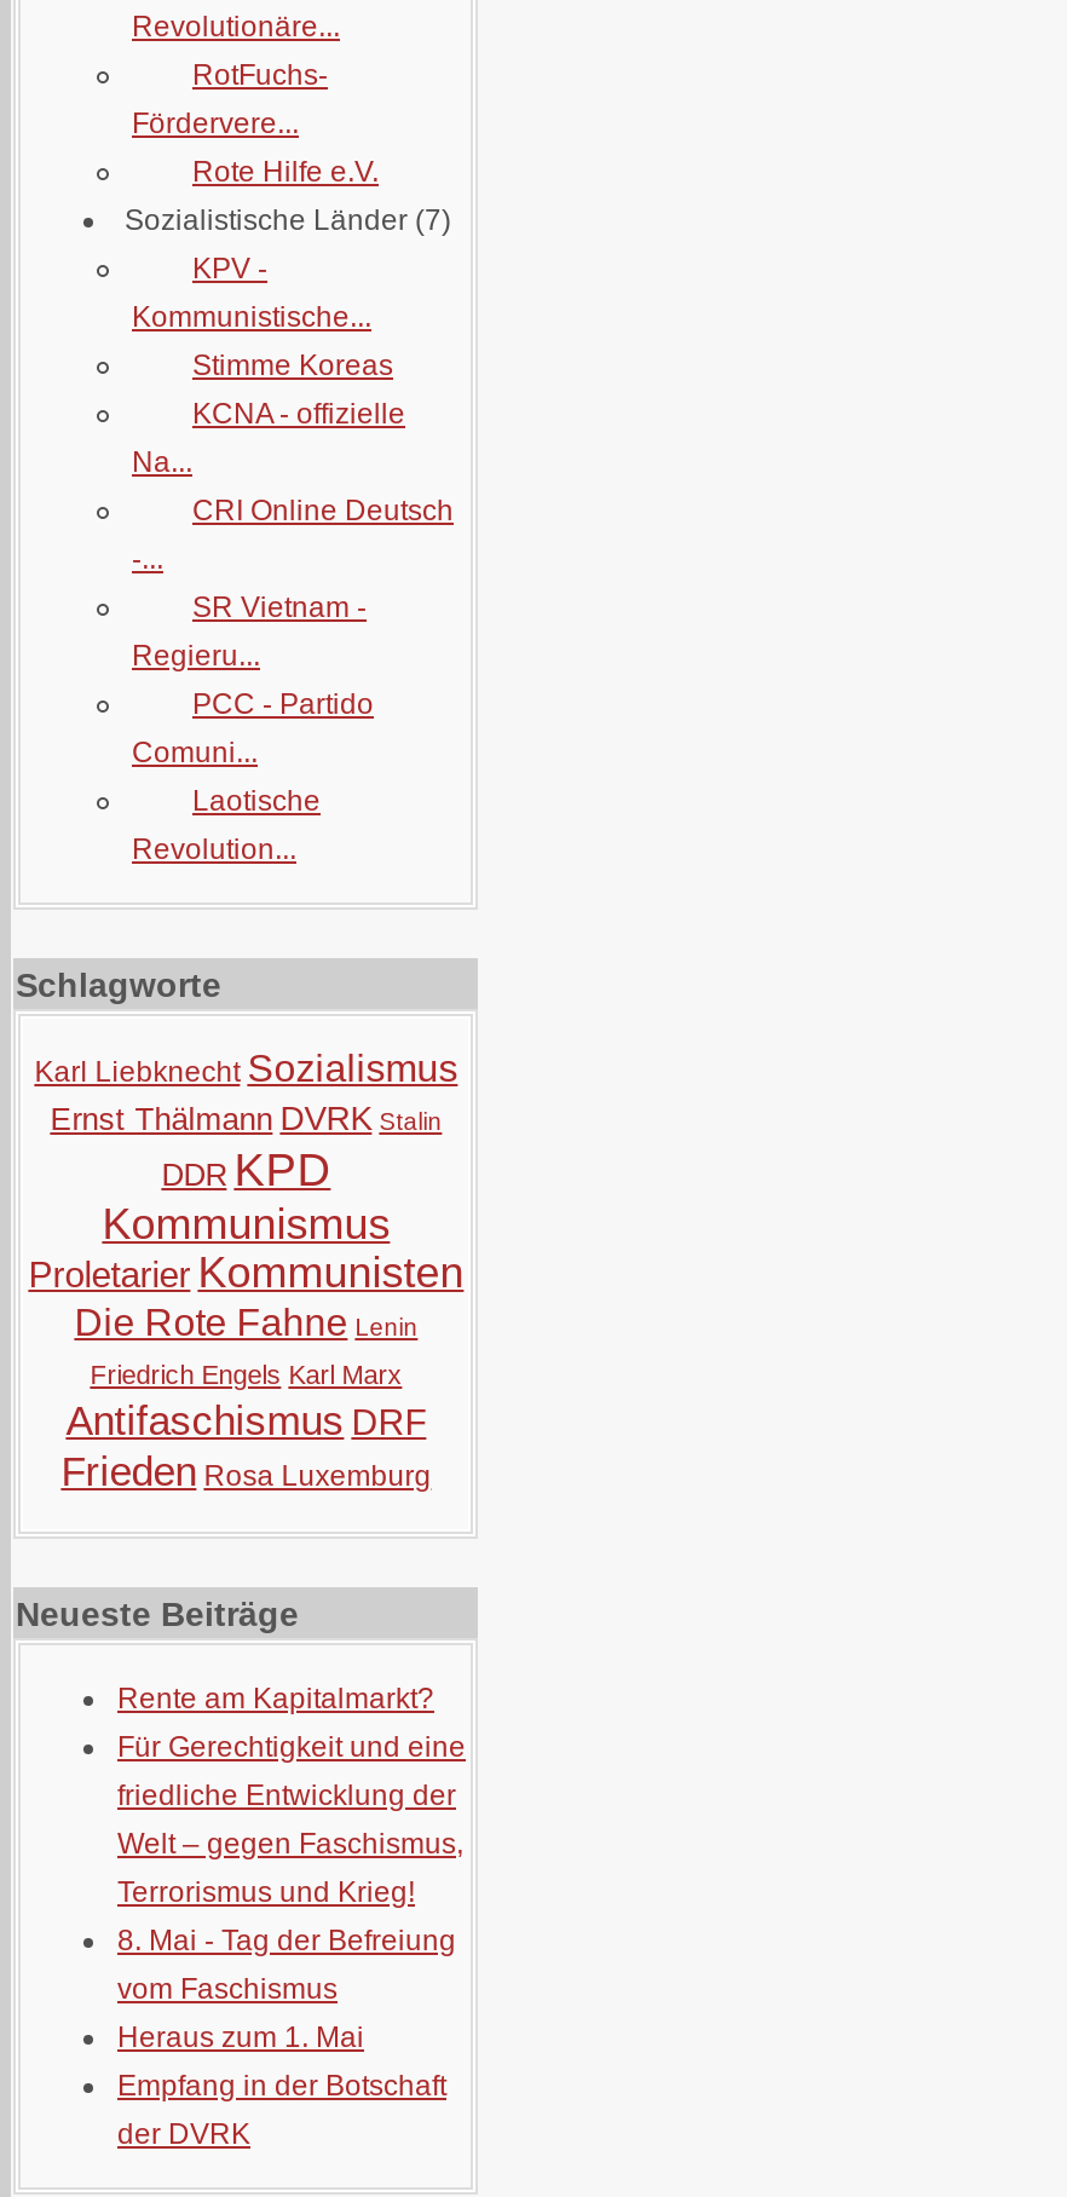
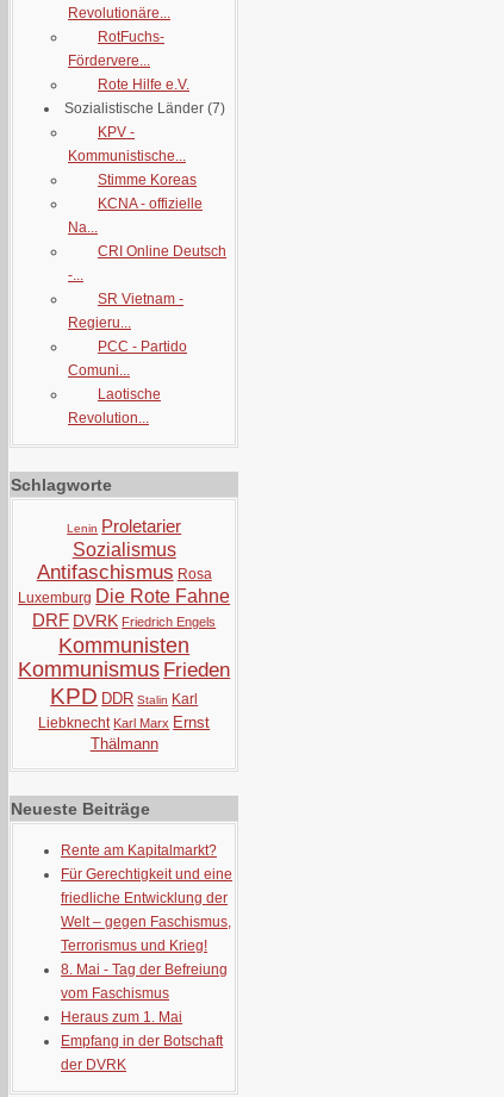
[28,1048,464,1495] Karl Liebknecht Sozialismus | Ernst Thälmann DVRK Stalin | DDR KPD | Kommunismus | Proletarier Kommunisten | Die Rote Fahne Lenin | Friedrich Engels Karl Marx | Antifaschismus DRF | Frieden Rosa Luxemburg -> [18,516,230,753] Lenin Proletarier | Sozialismus | Antifaschismus Rosa | Luxemburg Die Rote Fahne | DRF DVRK Friedrich Engels | Kommunisten | Kommunismus Frieden | KPD DDR Stalin Karl | Liebknecht Karl Marx Ernst | Thälmann

